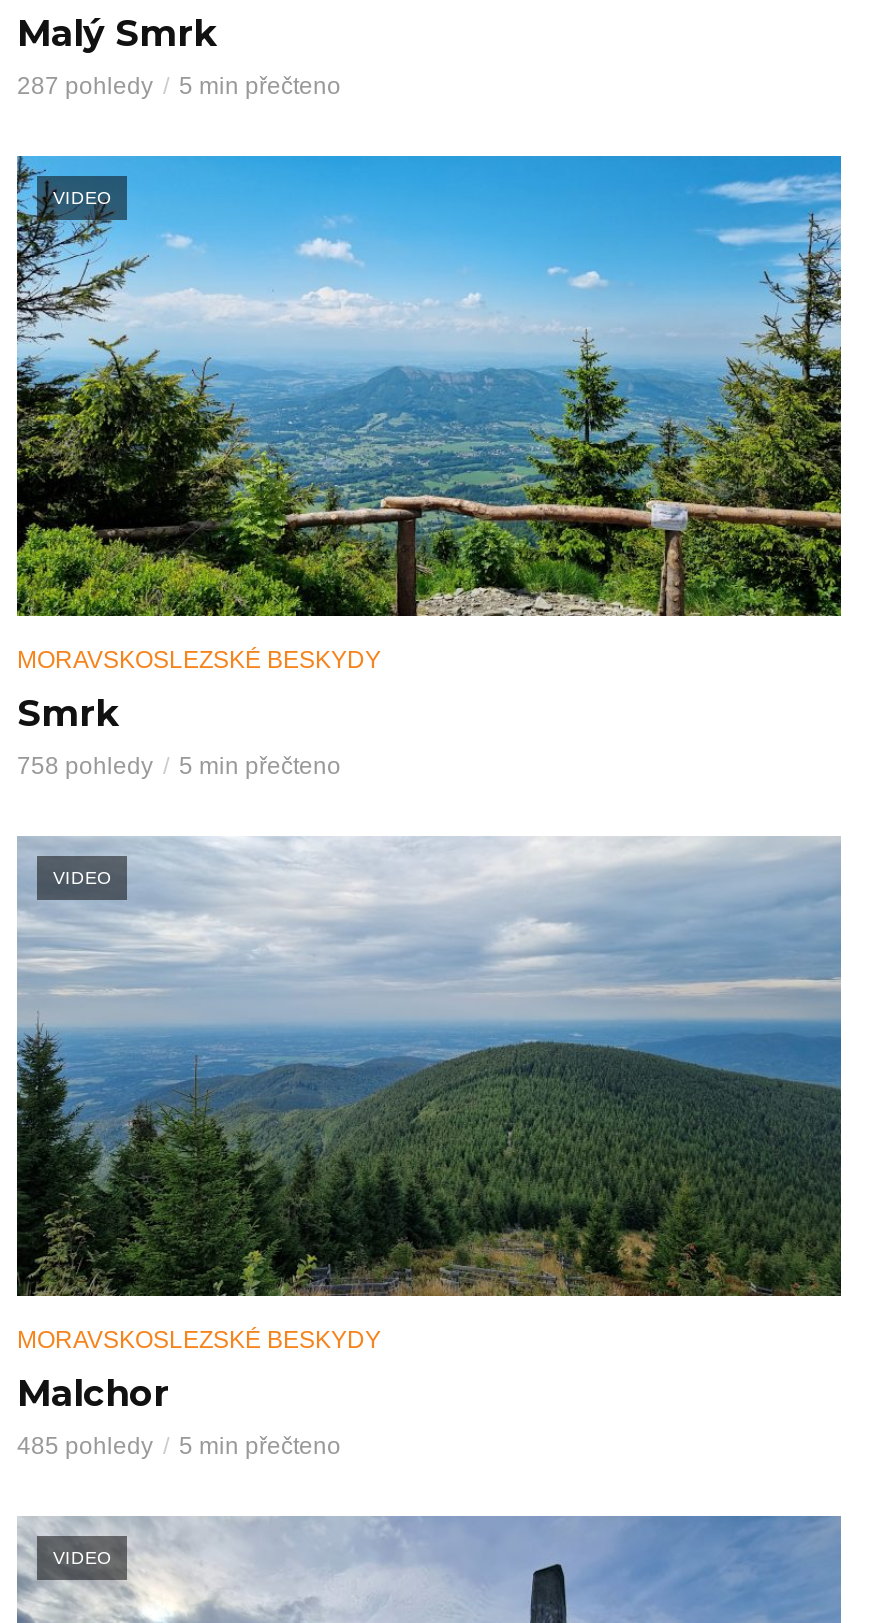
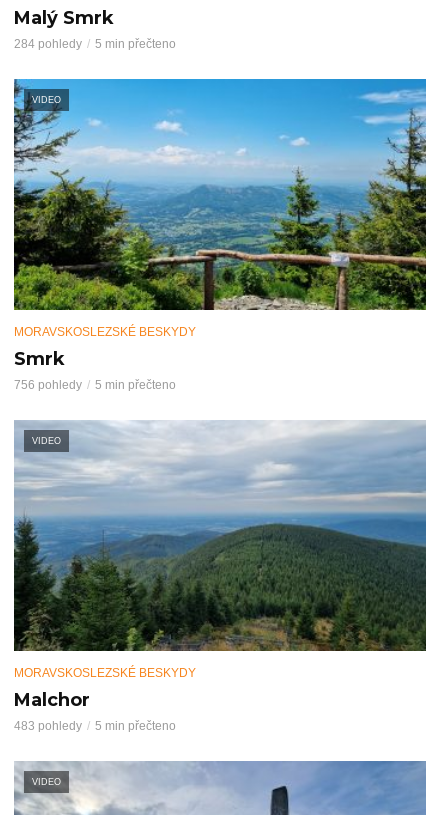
[17,72,341,100] 287 pohledy 5 min přečteno -> [14,36,176,50] 284 pohledy 5 min přečteno
[17,752,341,780] 758 pohledy 5 min přečteno -> [14,378,176,392] 756 pohledy 5 min přečteno
[17,1432,341,1460] 485 pohledy 5 min přečteno -> [14,719,176,733] 483 pohledy 5 min přečteno

